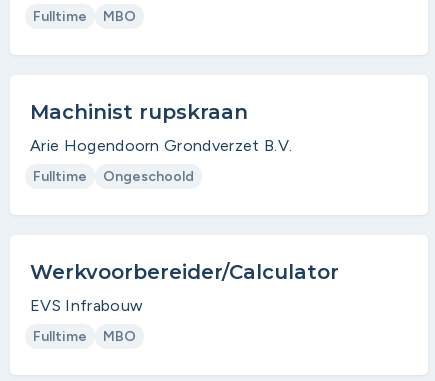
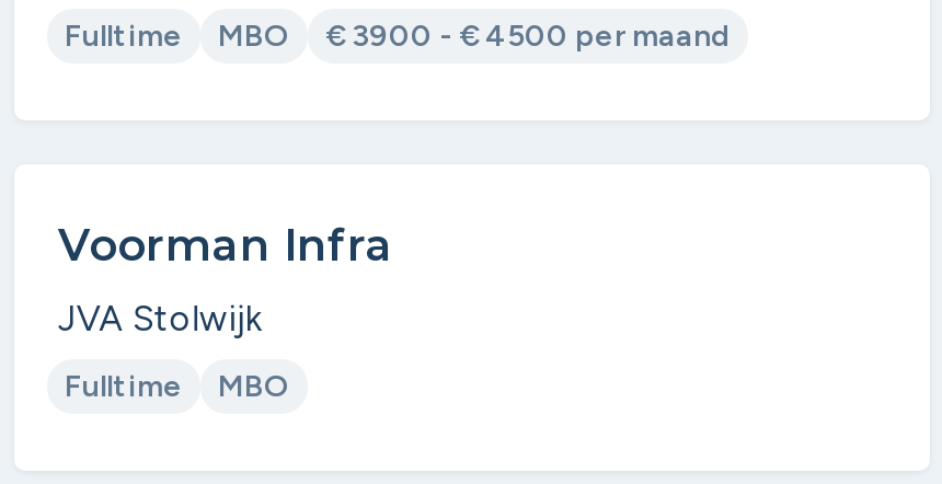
[30,100,292,185] Machinist rupskraan | Arie Hogendoorn Grondverzet B.V. | Fulltime | Ongeschoold -> [325,18,731,55] € 3900 - € 4500 per maand
[30,260,339,315] Werkvoorbereider/Calculator | EVS Infrabouw -> [58,219,393,339] Voorman Infra | JVA Stolwijk

